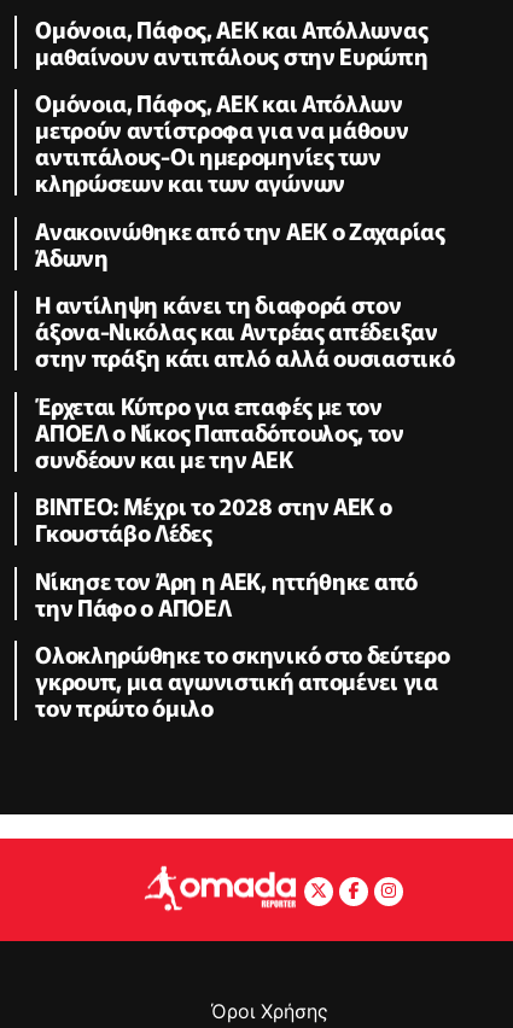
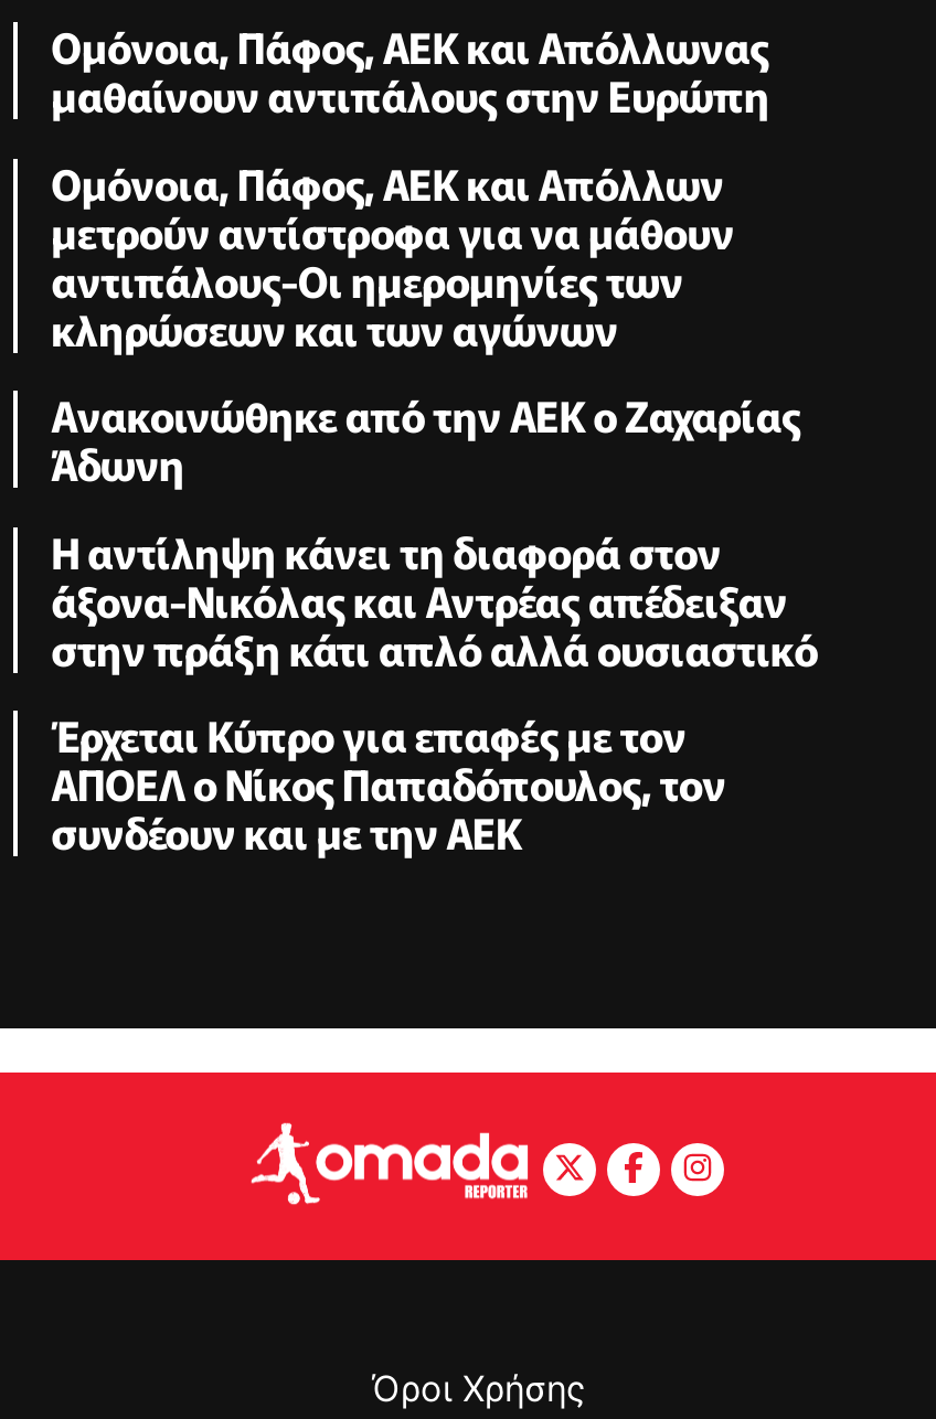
[35,489,450,723] ΒΙΝΤΕΟ: Μέχρι το 2028 στην ΑΕΚ ο | Γκουστάβο Λέδες | Νίκησε τον Άρη η ΑΕΚ, ηττήθηκε από | την Πάφο ο ΑΠΟΕΛ | Ολοκληρώθηκε το σκηνικό στο δεύτερο | γκρουπ, μια αγωνιστική απομένει για | τον πρώτο όμιλο -> none

